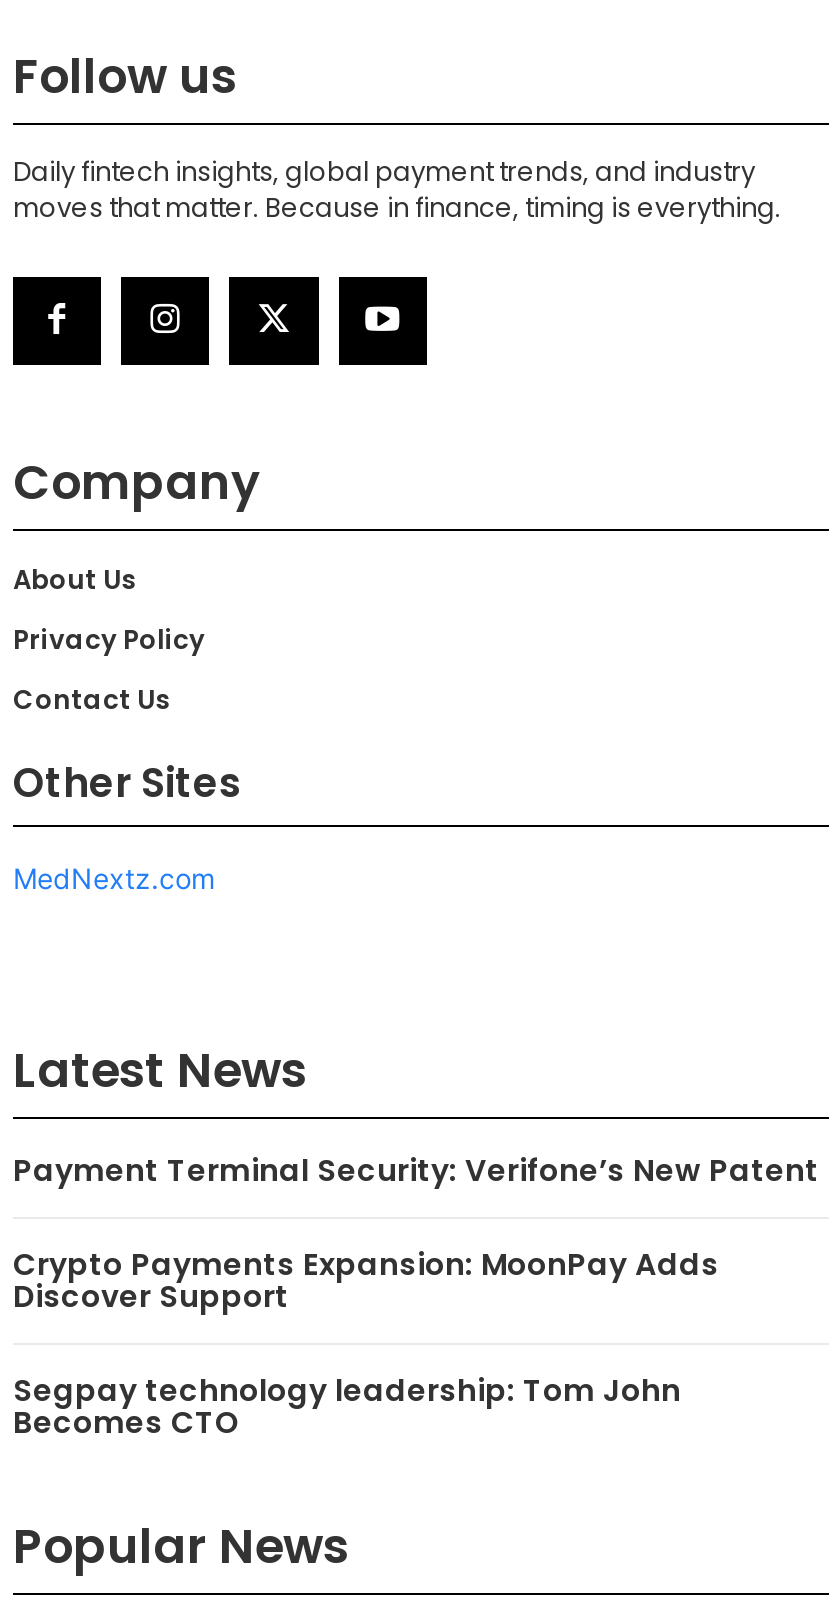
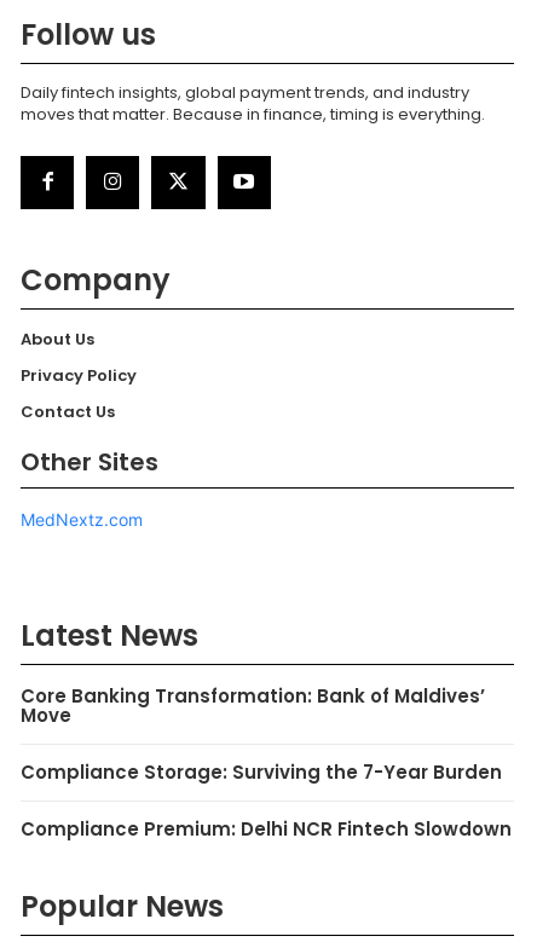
[13,1149,819,1191] Payment Terminal Security: Verifone’s New Patent -> [21,683,485,728] Core Banking Transformation: Bank of Maldives’ | Move
[13,1243,719,1317] Crypto Payments Expansion: MoonPay Adds | Discover Support -> [21,759,502,785] Compliance Storage: Surviving the 7-Year Burden
[13,1369,681,1443] Segpay technology leadership: Tom John | Becomes CTO -> [21,816,512,842] Compliance Premium: Delhi NCR Fintech Slowdown

